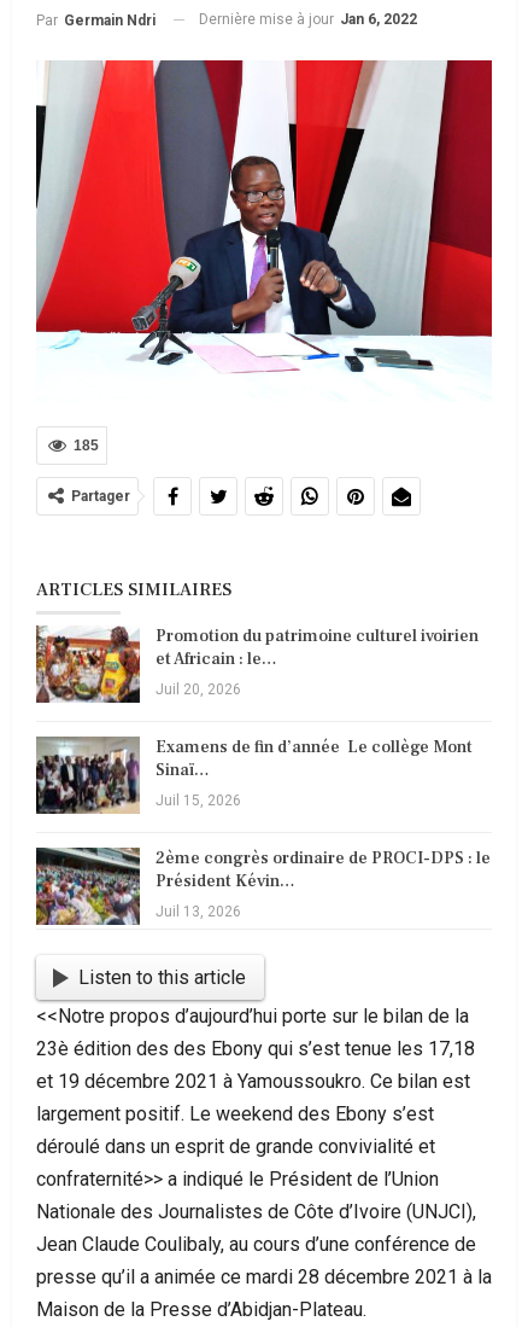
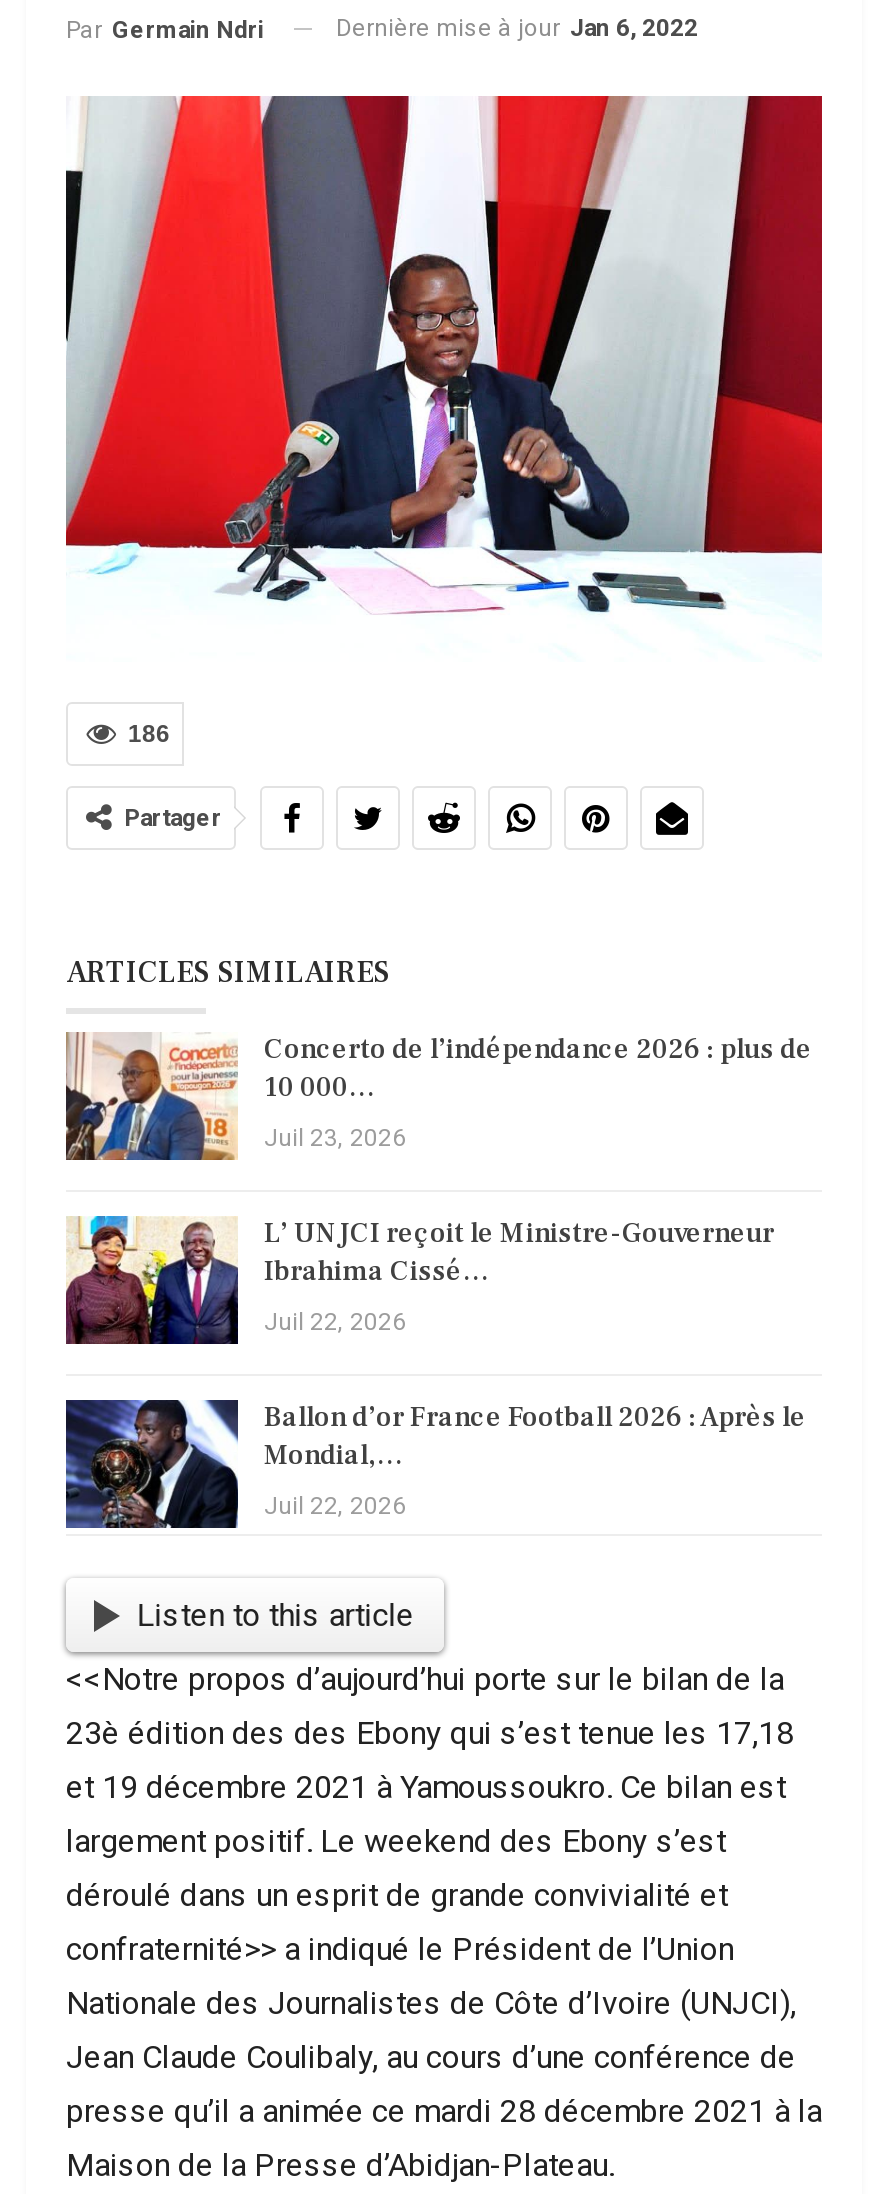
[74,437,99,454] 185 -> [128,721,170,749] 186
[35,625,479,704] [image] | Promotion du patrimoine culturel ivoirien | et Africain : le… -> [64,1032,812,1162] [image] | Concerto de l’indépendance 2026 : plus de | 10 000…
[156,681,241,698] Juil 20, 2026 -> [264,1125,406,1153] Juil 23, 2026
[35,735,473,815] [image] | Examens de fin d’année Le collège Mont | Sinaï… -> [66,1214,774,1346] [image] | L’ UNJCI reçoit le Ministre-Gouverneur | Ibrahima Cissé…
[156,792,241,809] Juil 15, 2026 -> [264,1309,406,1337] Juil 22, 2026
[35,846,491,926] [image] | 2ème congrès ordinaire de PROCI-DPS : le | Président Kévin… -> [64,1398,806,1530] [image] | Ballon d’or France Football 2026 : Après le | Mondial,…
[156,904,241,920] Juil 13, 2026 -> [264,1493,406,1521] Juil 22, 2026

